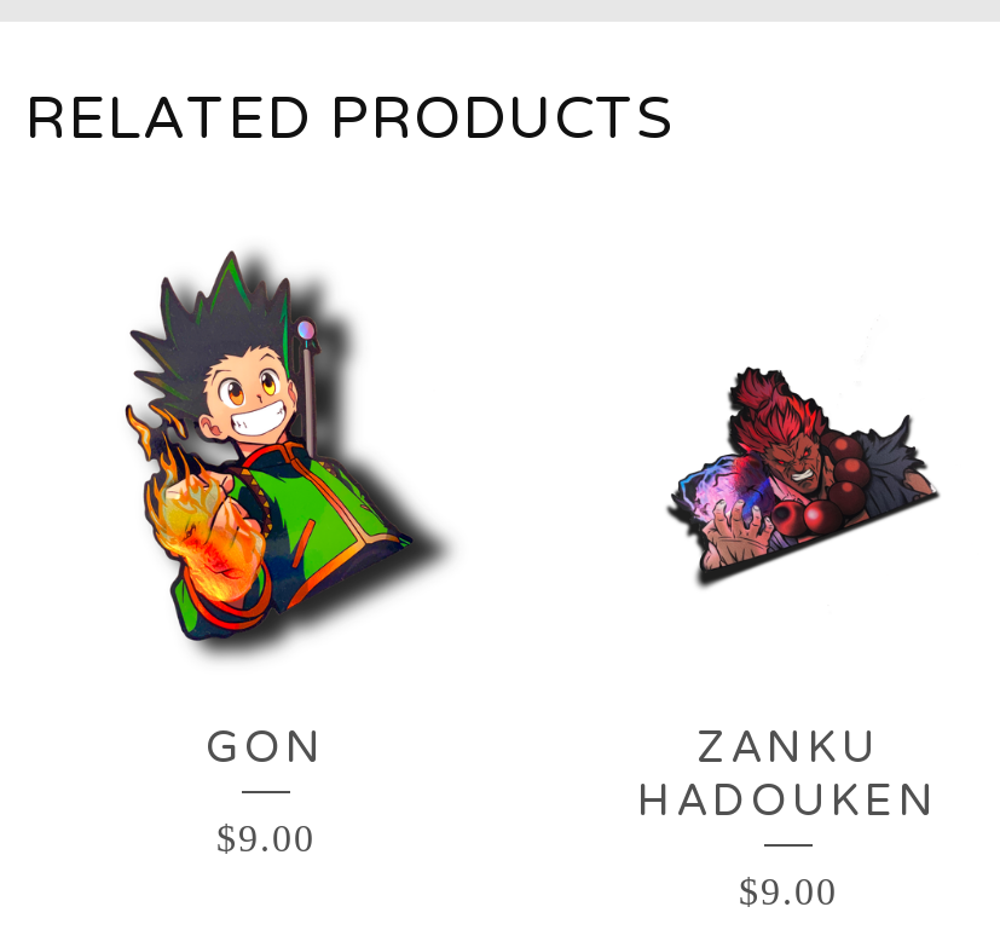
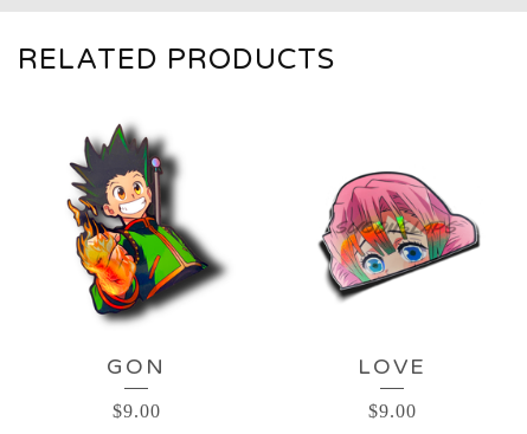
[638,348,967,612] [image] -> [317,170,481,302] [image]
[637,721,940,827] ZANKU | HADOUKEN -> [358,354,426,380] LOVE

